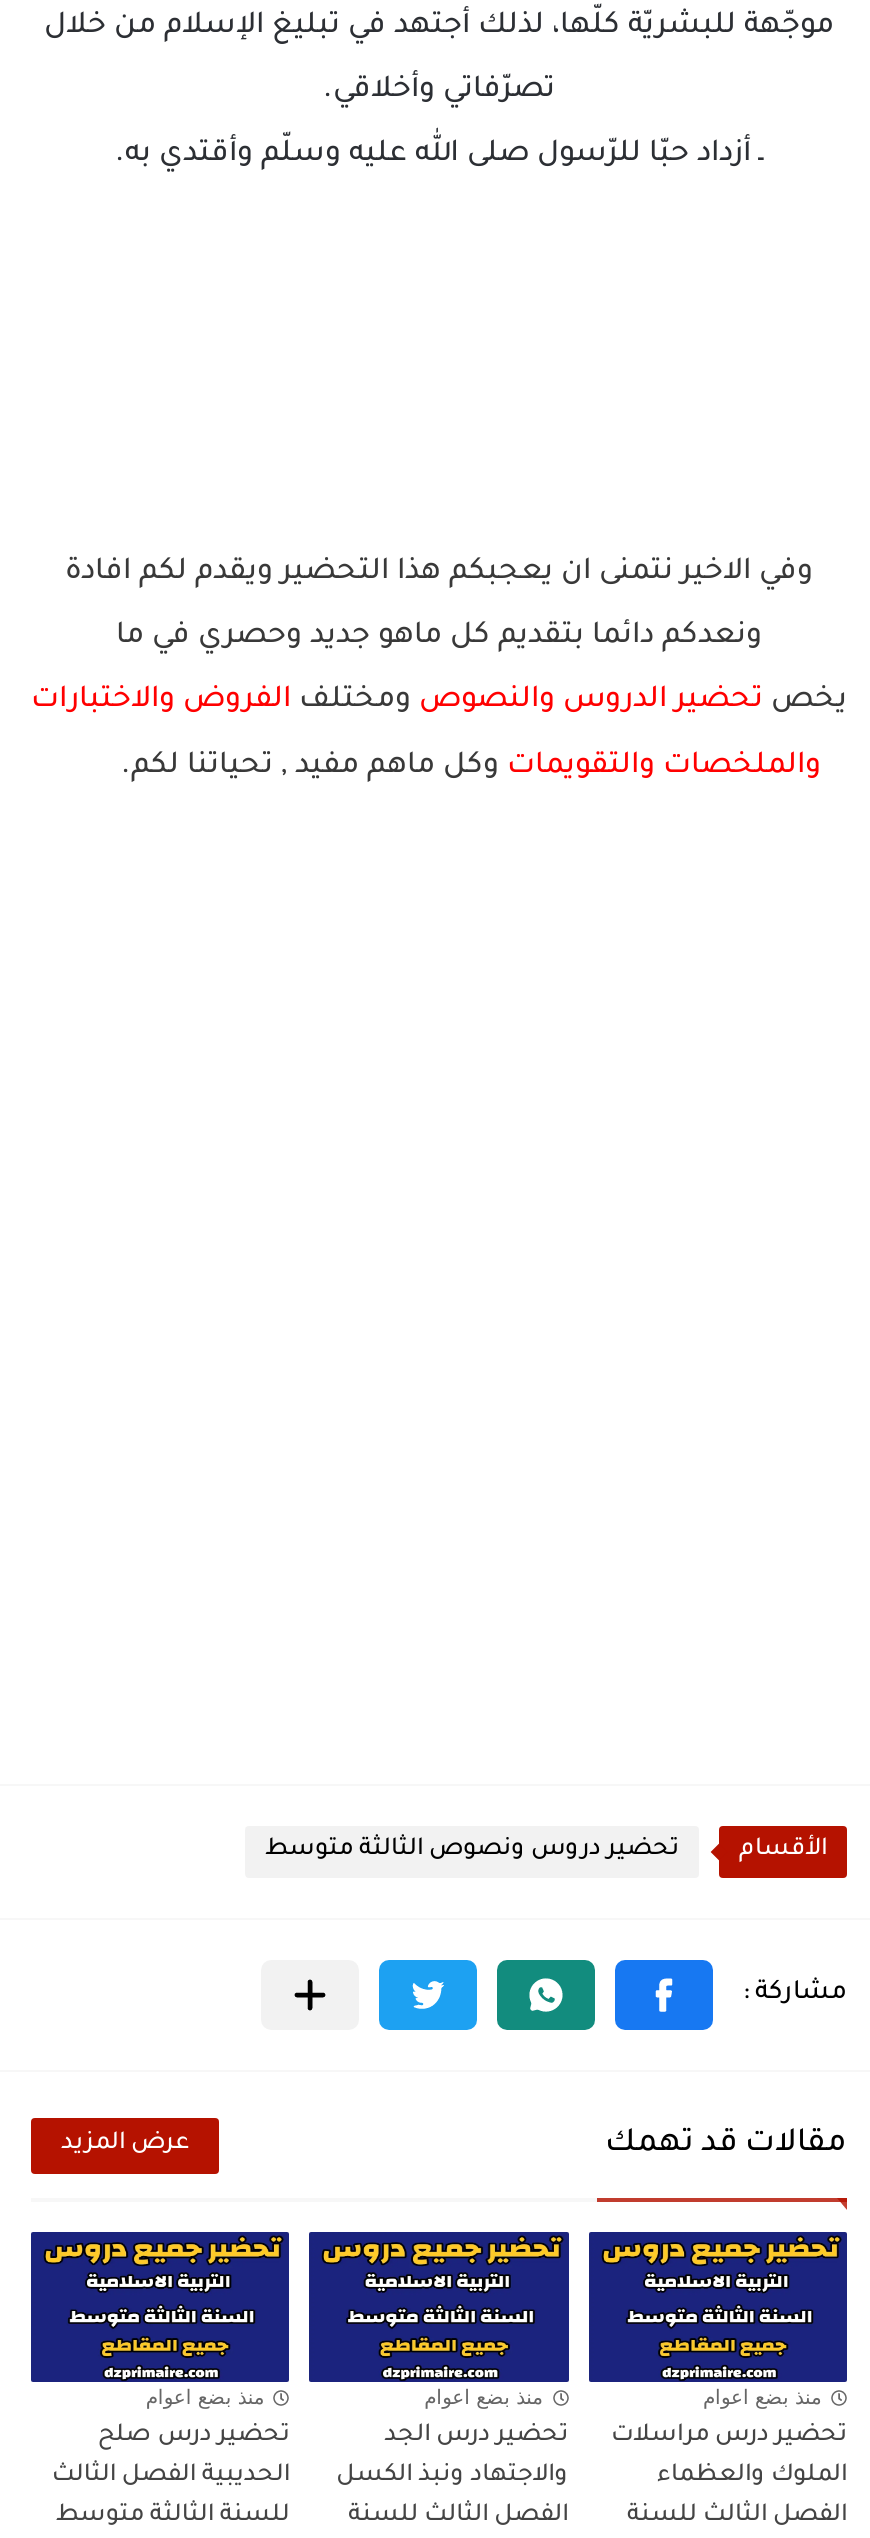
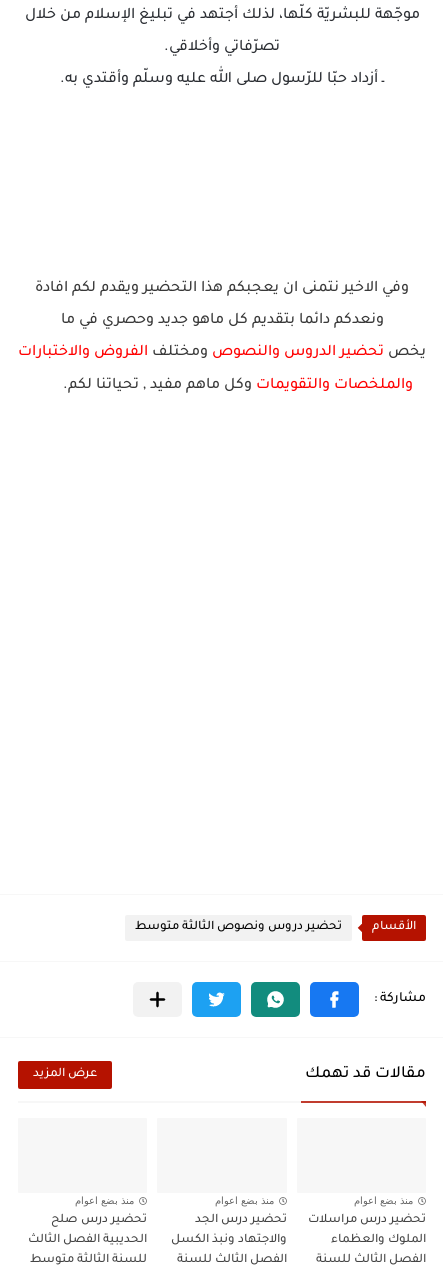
[29,2230,291,2384] [image] -> none
[307,2230,571,2384] [image] -> none
[587,2230,849,2384] [image] -> none

